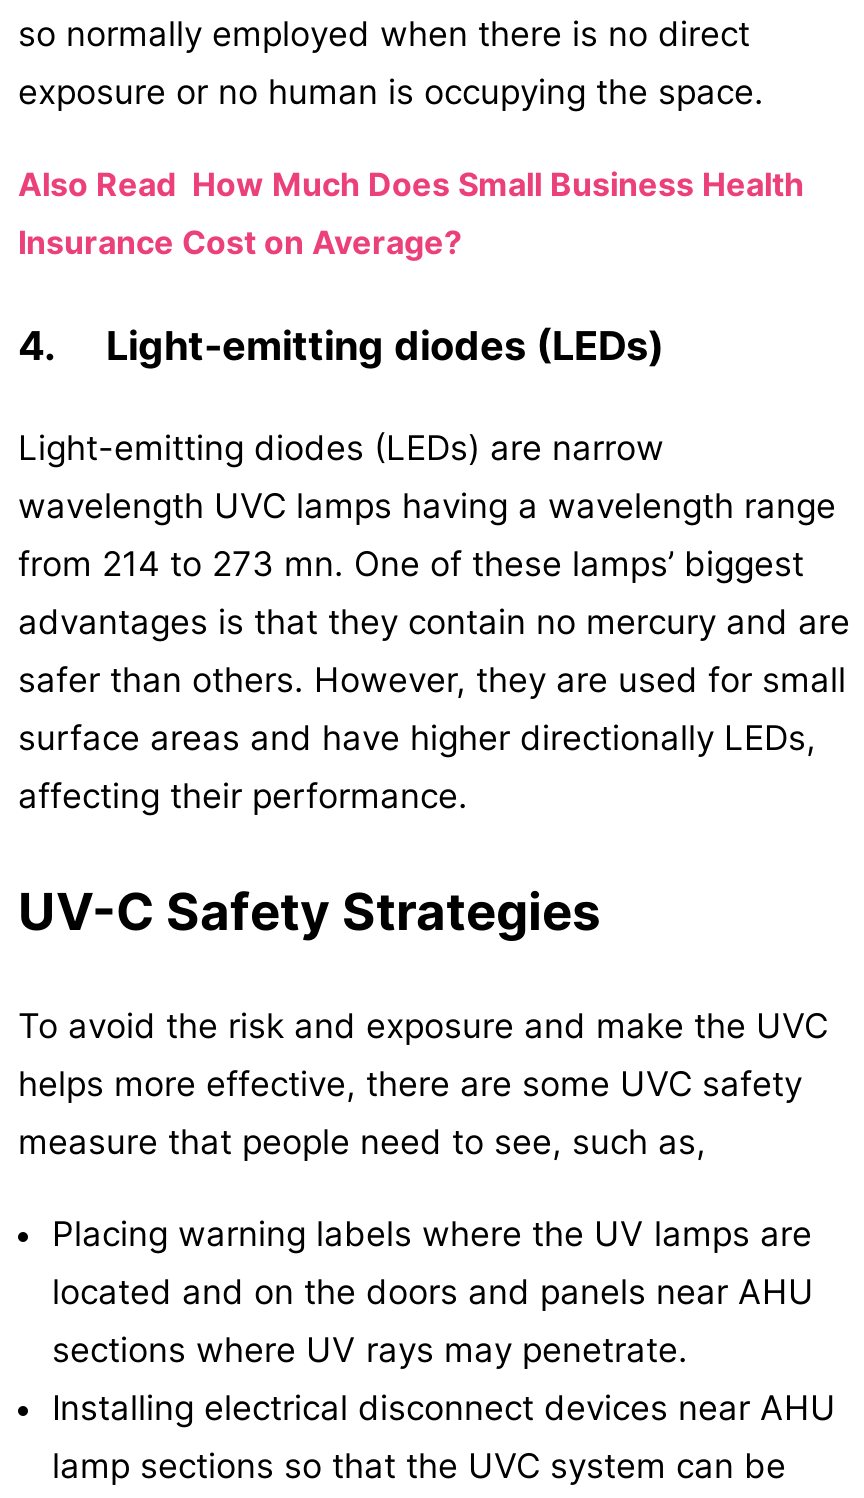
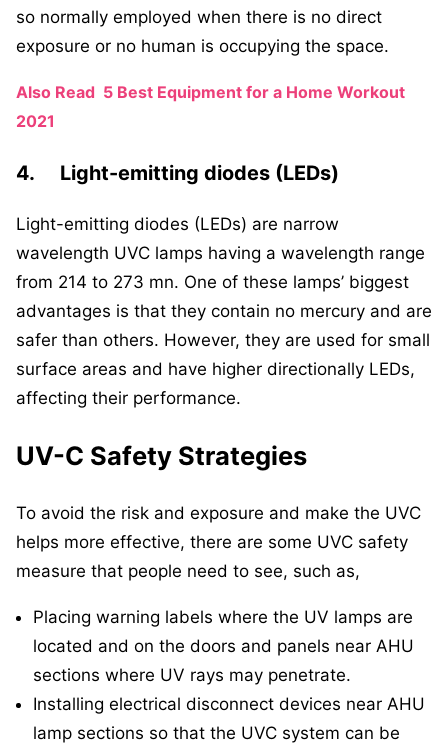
[18,164,804,262] Also Read How Much Does Small Business Health | Insurance Cost on Average? -> [16,82,405,131] Also Read 5 Best Equipment for a Home Workout | 2021

